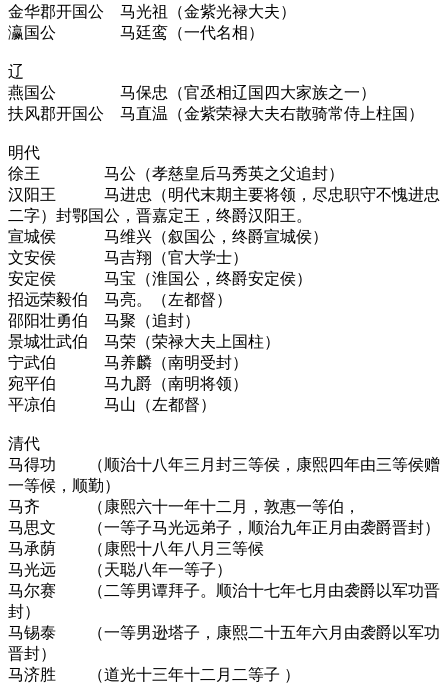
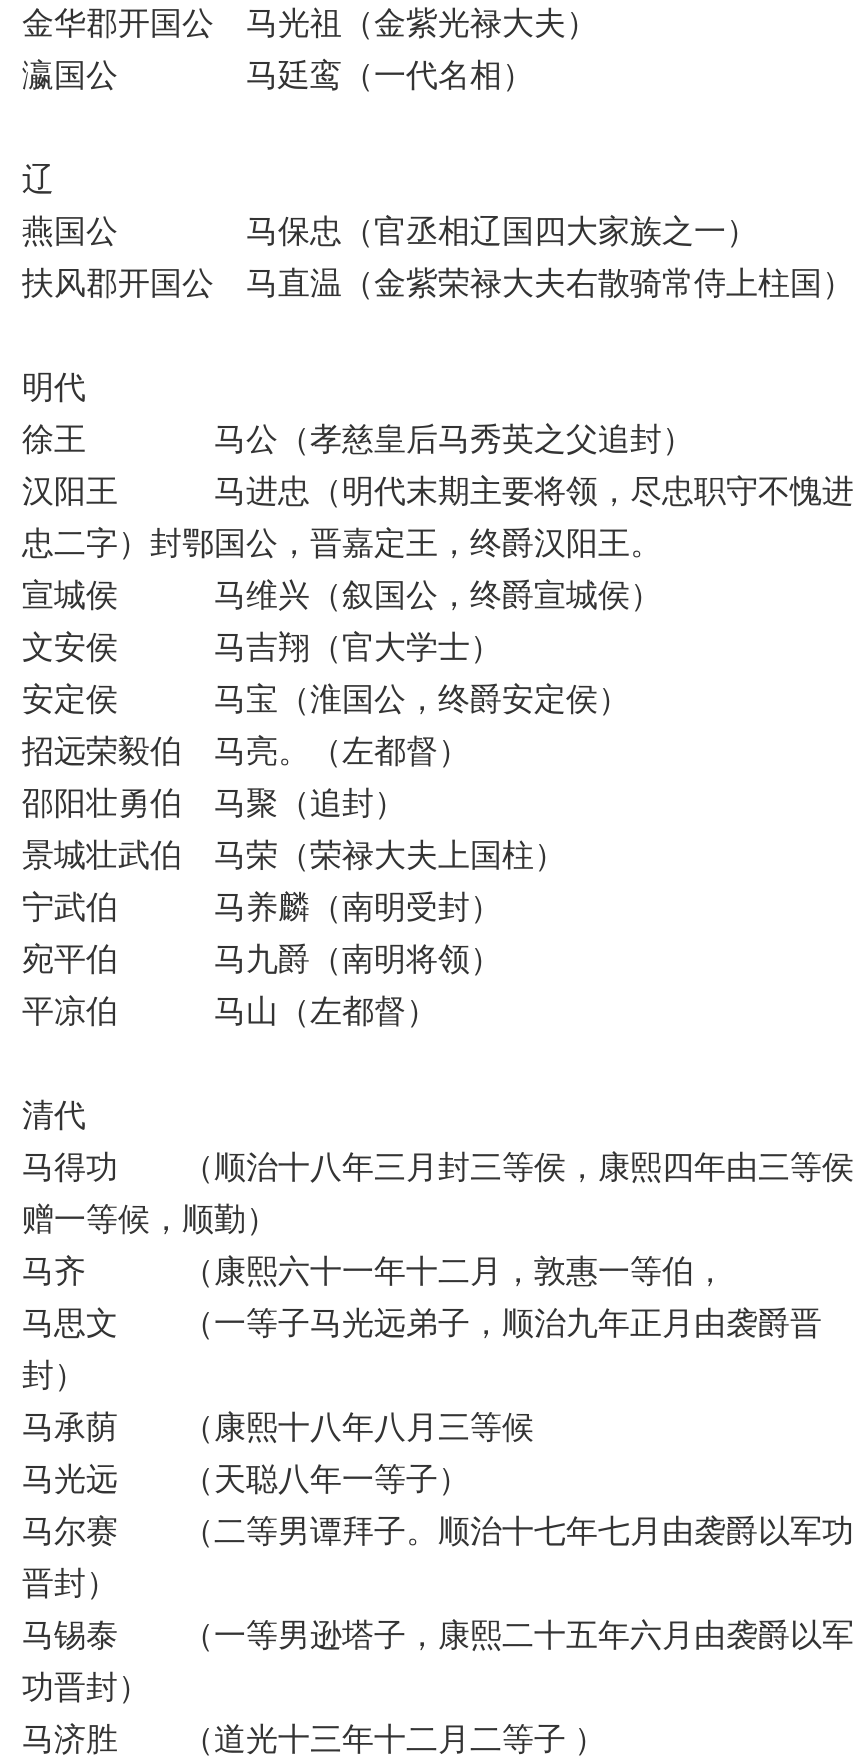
[8,582,440,641] 马尔赛 （二等男谭拜子。顺治十七年七月由袭爵以军功晋 | 封） | 马锡泰 （一等男逊塔子，康熙二十五年六月由袭爵以军功 -> [22,1514,854,1548] 马尔赛 （二等男谭拜子。顺治十七年七月由袭爵以军功
none -> [22,1618,854,1704] 马锡泰 （一等男逊塔子，康熙二十五年六月由袭爵以军 | 功晋封）

